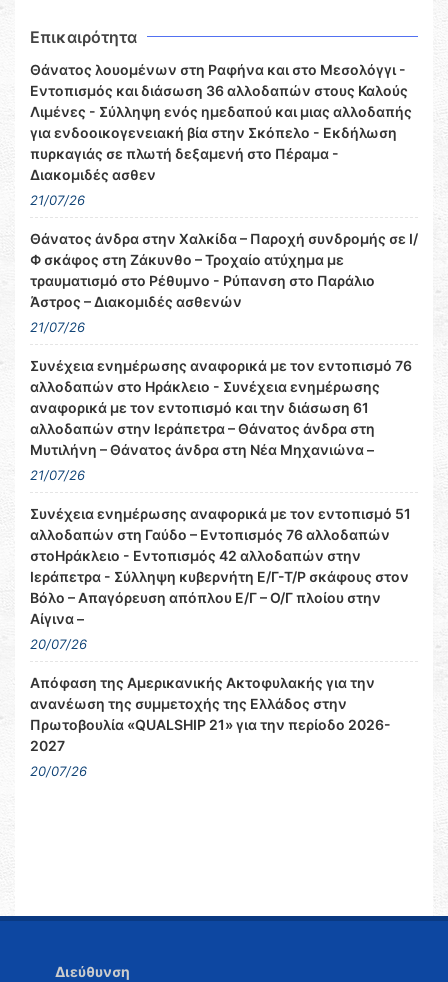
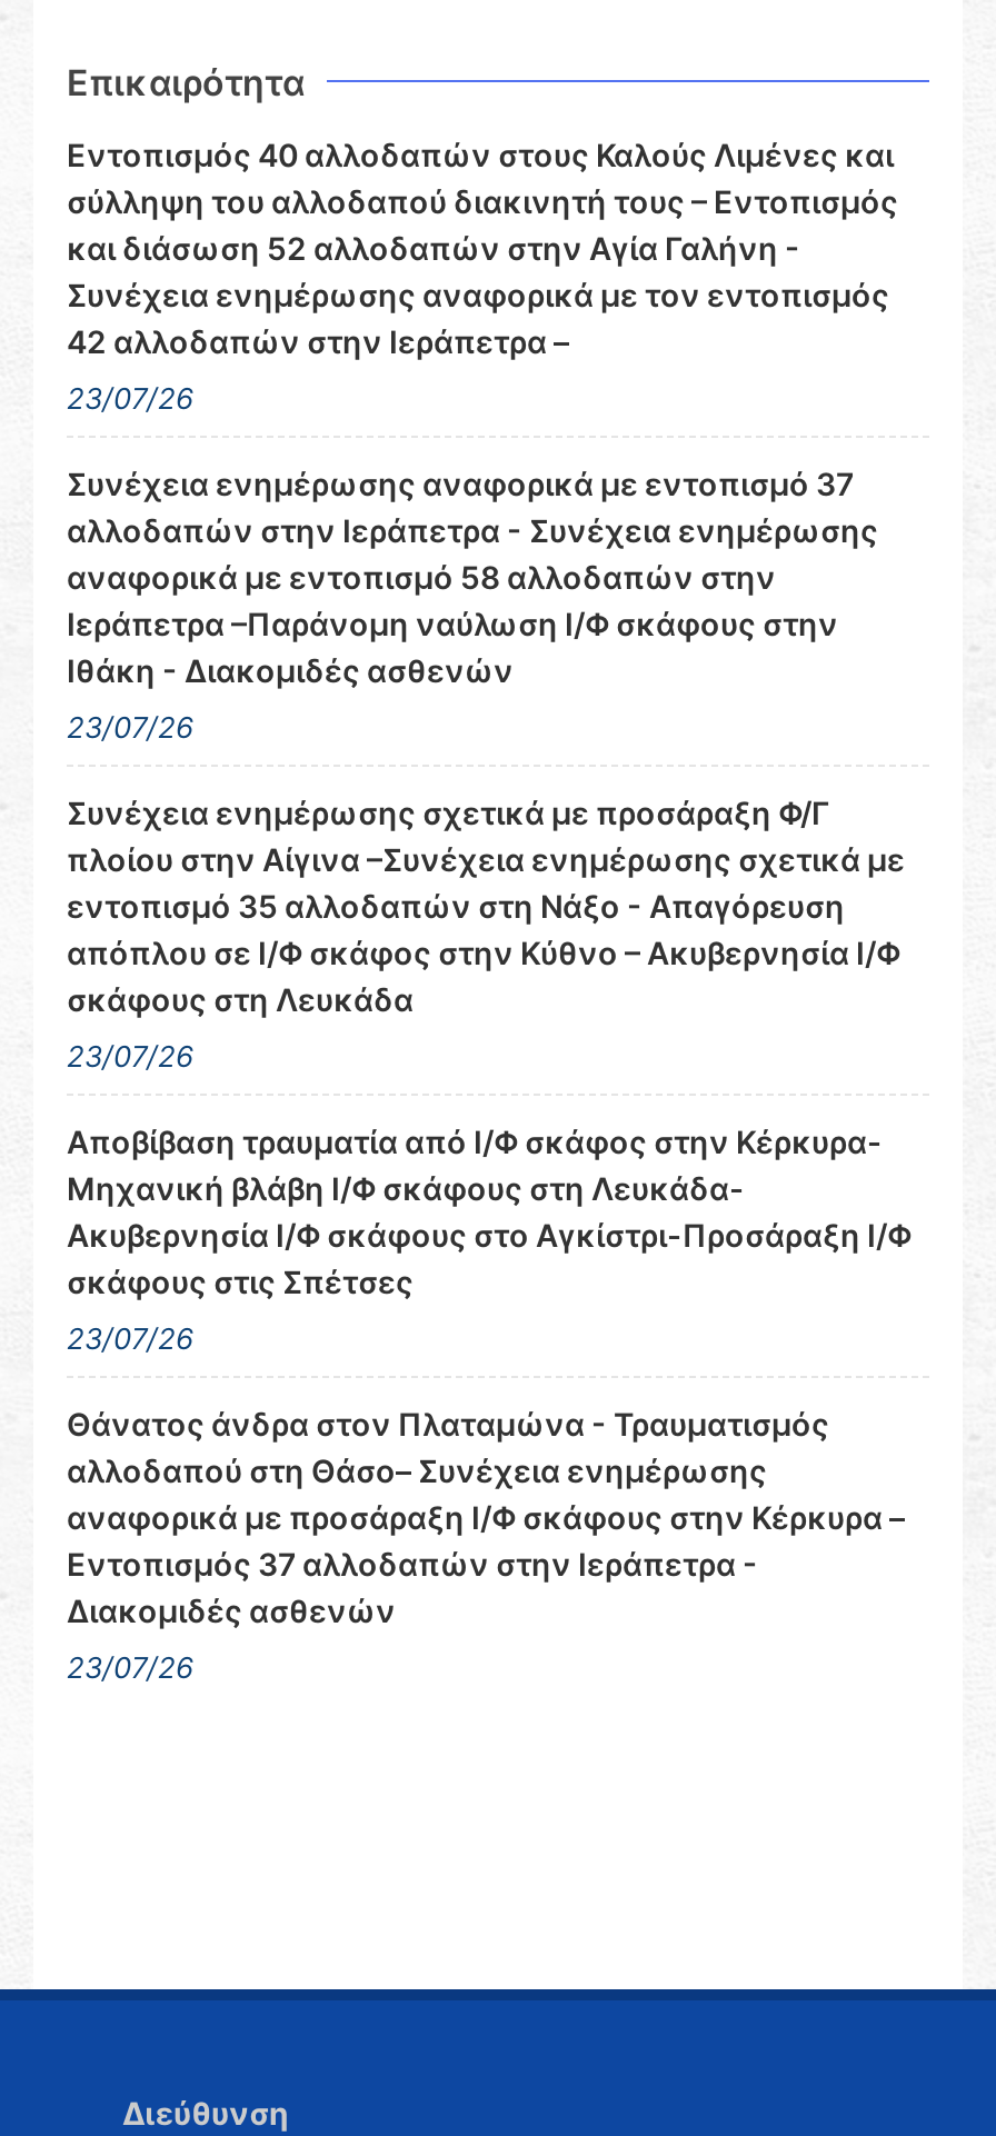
[30,61,412,183] Θάνατος λουομένων στη Ραφήνα και στο Μεσολόγγι - | Εντοπισμός και διάσωση 36 αλλοδαπών στους Καλούς | Λιμένες - Σύλληψη ενός ημεδαπού και μιας αλλοδαπής | για ενδοοικογενειακή βία στην Σκόπελο - Εκδήλωση | πυρκαγιάς σε πλωτή δεξαμενή στο Πέραμα - | Διακομιδές ασθεν -> [67,136,898,360] Εντοπισμός 40 αλλοδαπών στους Καλούς Λιμένες και | σύλληψη του αλλοδαπού διακινητή τους – Εντοπισμός | και διάσωση 52 αλλοδαπών στην Αγία Γαλήνη - | Συνέχεια ενημέρωσης αναφορικά με τον εντοπισμός | 42 αλλοδαπών στην Ιεράπετρα –
[30,192,85,208] 21/07/26 -> [67,380,193,416] 23/07/26
[30,230,418,310] Θάνατος άνδρα στην Χαλκίδα – Παροχή συνδρομής σε Ι/ | Φ σκάφος στη Ζάκυνθο – Τροχαίο ατύχημα με | τραυματισμό στο Ρέθυμνο - Ρύπανση στο Παράλιο | Άστρος – Διακομιδές ασθενών -> [67,465,878,689] Συνέχεια ενημέρωσης αναφορικά με εντοπισμό 37 | αλλοδαπών στην Ιεράπετρα - Συνέχεια ενημέρωσης | αναφορικά με εντοπισμό 58 αλλοδαπών στην | Ιεράπετρα –Παράνομη ναύλωση Ι/Φ σκάφους στην | Ιθάκη - Διακομιδές ασθενών
[30,319,85,335] 21/07/26 -> [67,709,193,745] 23/07/26
[30,357,412,458] Συνέχεια ενημέρωσης αναφορικά με τον εντοπισμό 76 | αλλοδαπών στo Ηράκλειο - Συνέχεια ενημέρωσης | αναφορικά με τον εντοπισμό και την διάσωση 61 | αλλοδαπών στην Ιεράπετρα – Θάνατος άνδρα στη | Μυτιλήνη – Θάνατος άνδρα στη Νέα Μηχανιώνα – -> [67,793,905,1018] Συνέχεια ενημέρωσης σχετικά με προσάραξη Φ/Γ | πλοίου στην Αίγινα –Συνέχεια ενημέρωσης σχετικά με | εντοπισμό 35 αλλοδαπών στη Νάξο - Απαγόρευση | απόπλου σε Ι/Φ σκάφος στην Κύθνο – Ακυβερνησία Ι/Φ | σκάφους στη Λευκάδα
[30,467,85,483] 21/07/26 -> [67,1038,193,1074] 23/07/26
[30,505,411,627] Συνέχεια ενημέρωσης αναφορικά με τον εντοπισμό 51 | αλλοδαπών στη Γαύδο – Εντοπισμός 76 αλλοδαπών | στoΗράκλειο - Εντοπισμός 42 αλλοδαπών στην | Ιεράπετρα - Σύλληψη κυβερνήτη Ε/Γ-Τ/Ρ σκάφους στον | Βόλο – Απαγόρευση απόπλου Ε/Γ – Ο/Γ πλοίου στην | Αίγινα – -> [67,1122,912,1300] Αποβίβαση τραυματία από Ι/Φ σκάφος στην Κέρκυρα- | Μηχανική βλάβη Ι/Φ σκάφους στη Λευκάδα- | Ακυβερνησία Ι/Φ σκάφους στο Αγκίστρι-Προσάραξη Ι/Φ | σκάφους στις Σπέτσες
[30,636,87,652] 20/07/26 -> [67,1320,193,1356] 23/07/26
[30,674,391,754] Απόφαση της Αμερικανικής Ακτοφυλακής για την | ανανέωση της συμμετοχής της Ελλάδος στην | Πρωτοβουλία «QUALSHIP 21» για την περίοδο 2026- | 2027 -> [67,1405,905,1629] Θάνατος άνδρα στον Πλαταμώνα - Τραυματισμός | αλλοδαπού στη Θάσο– Συνέχεια ενημέρωσης | αναφορικά με προσάραξη Ι/Φ σκάφους στην Κέρκυρα – | Εντοπισμός 37 αλλοδαπών στην Ιεράπετρα - | Διακομιδές ασθενών
[30,763,87,779] 20/07/26 -> [67,1649,193,1685] 23/07/26

